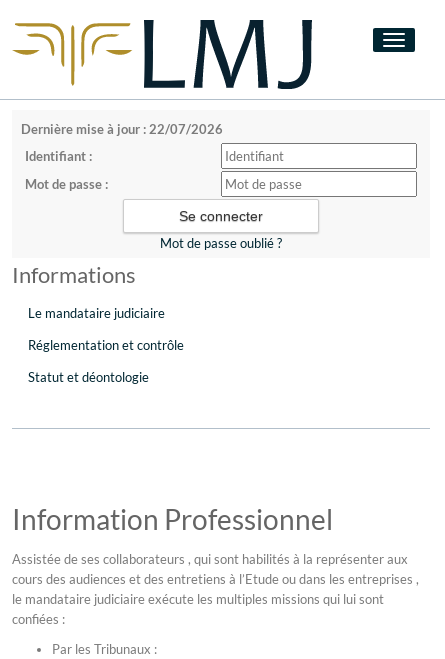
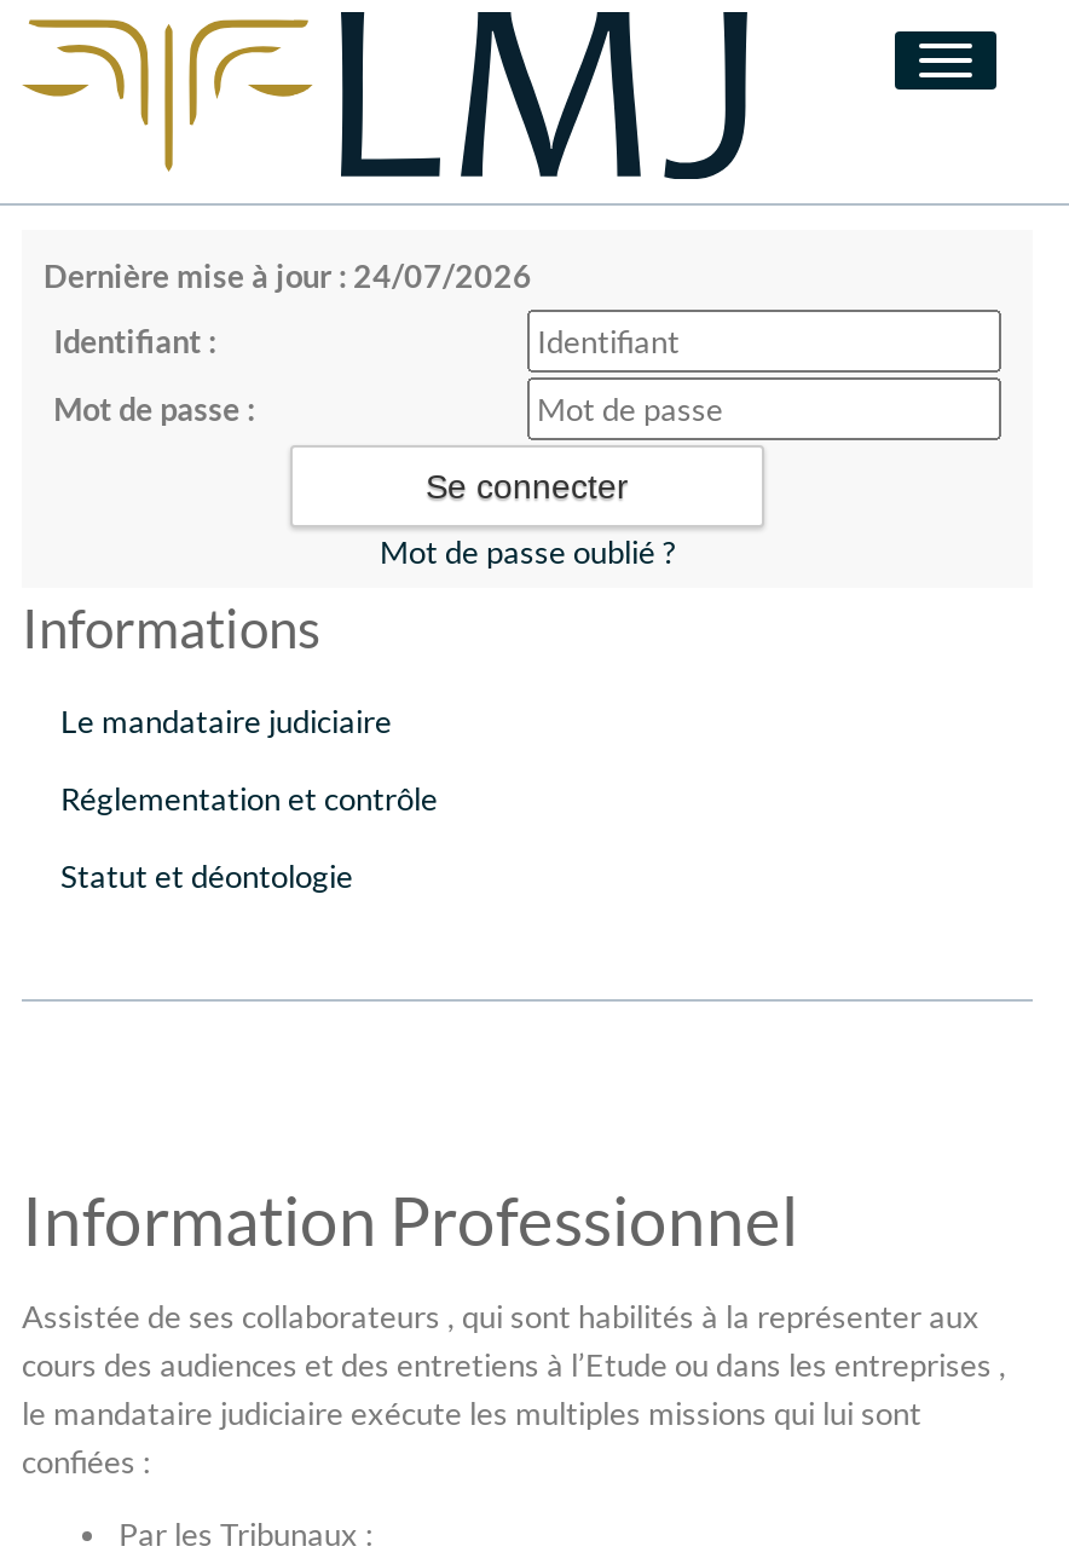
[21,121,223,137] Dernière mise à jour : 22/07/2026 -> [44,256,532,294] Dernière mise à jour : 24/07/2026

